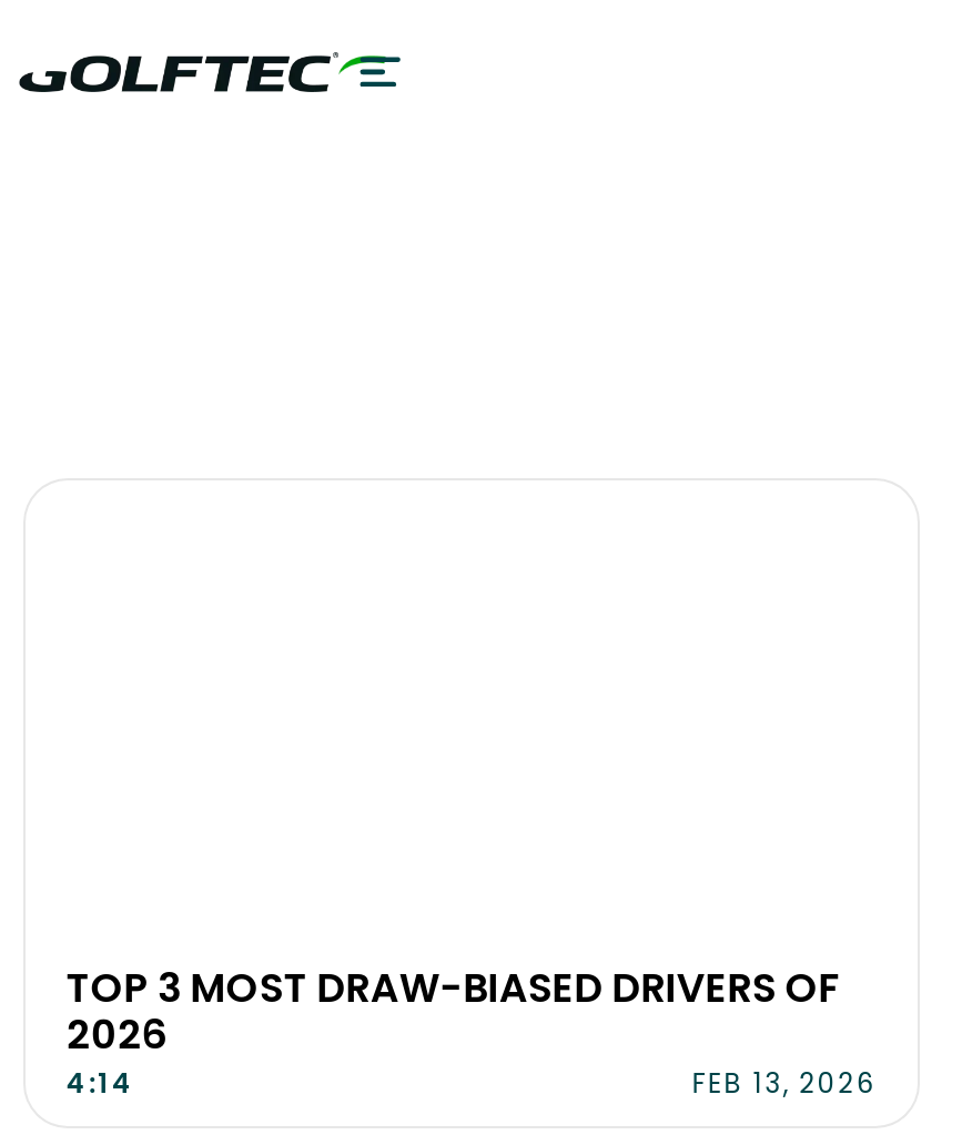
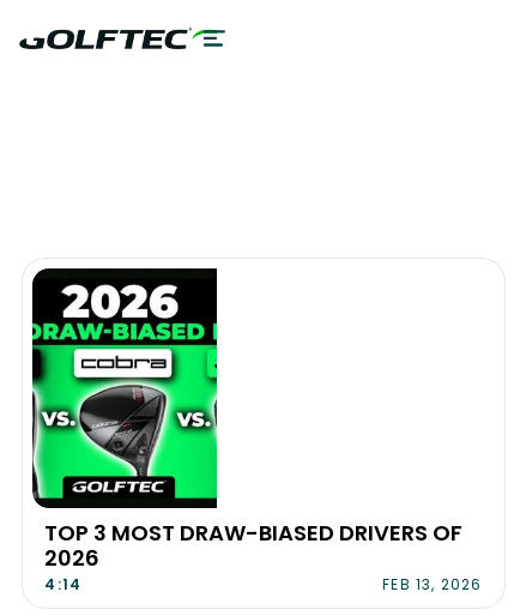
none -> [31,267,218,509] [image]

